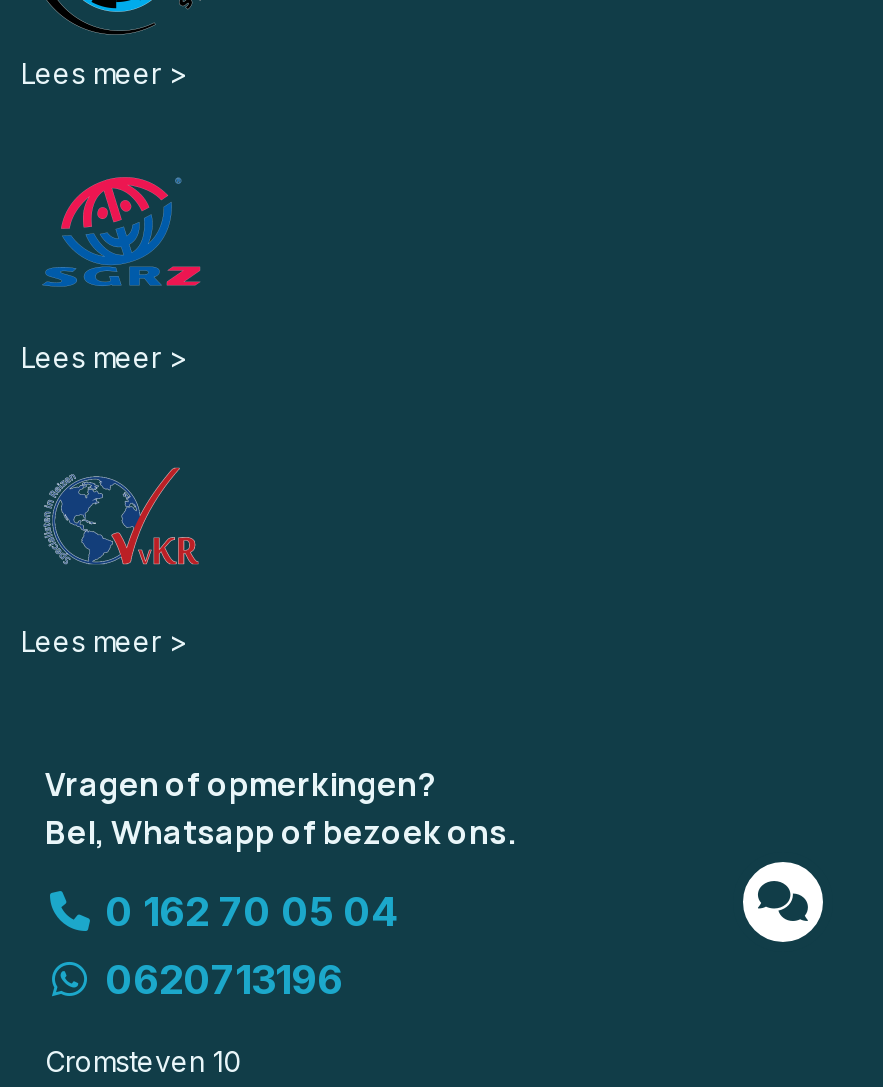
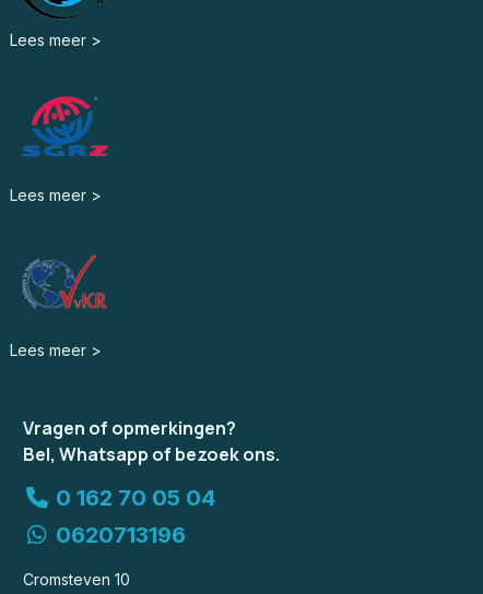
[741,860,825,944] [image] -> none

